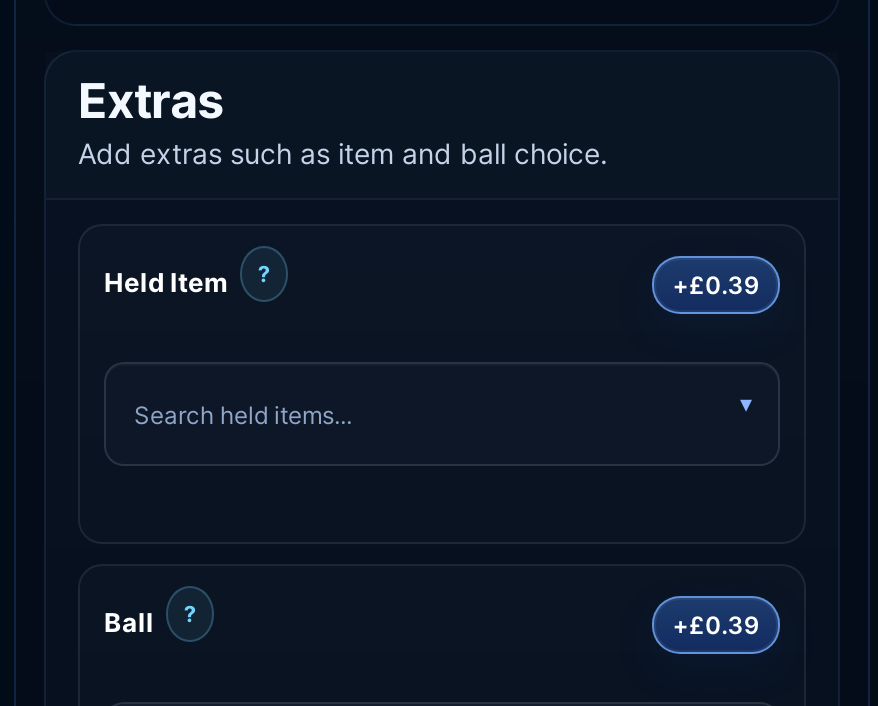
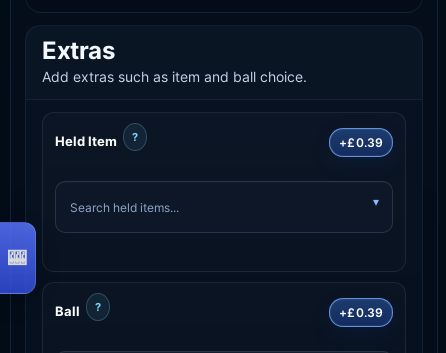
none -> [3,221,37,295] [image]

